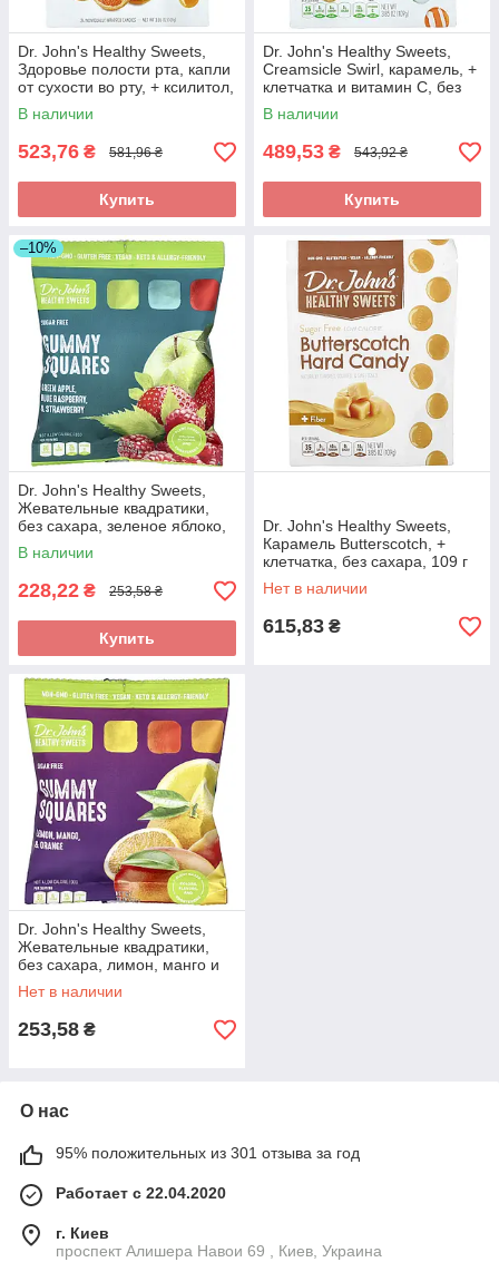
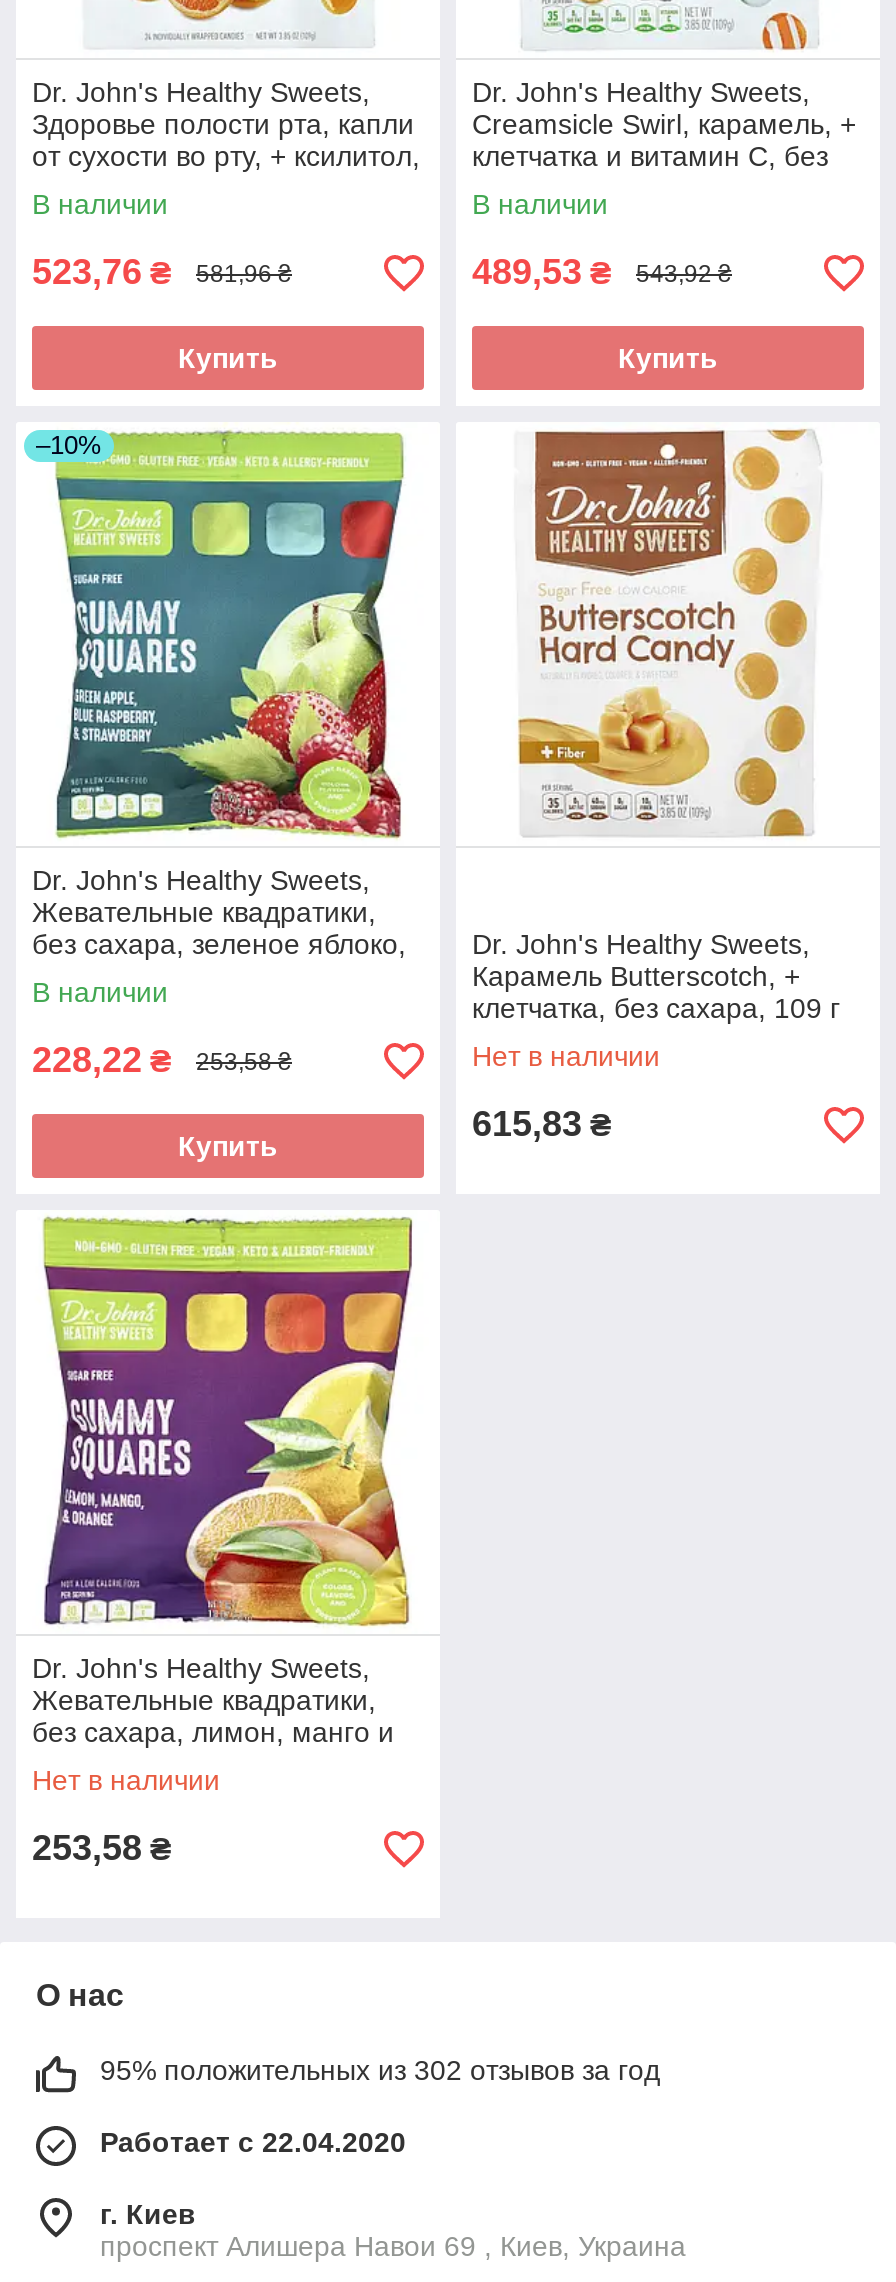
[56,1144,360,1162] 95% положительных из 301 отзыва за год -> [100,2054,660,2086] 95% положительных из 302 отзывов за год

